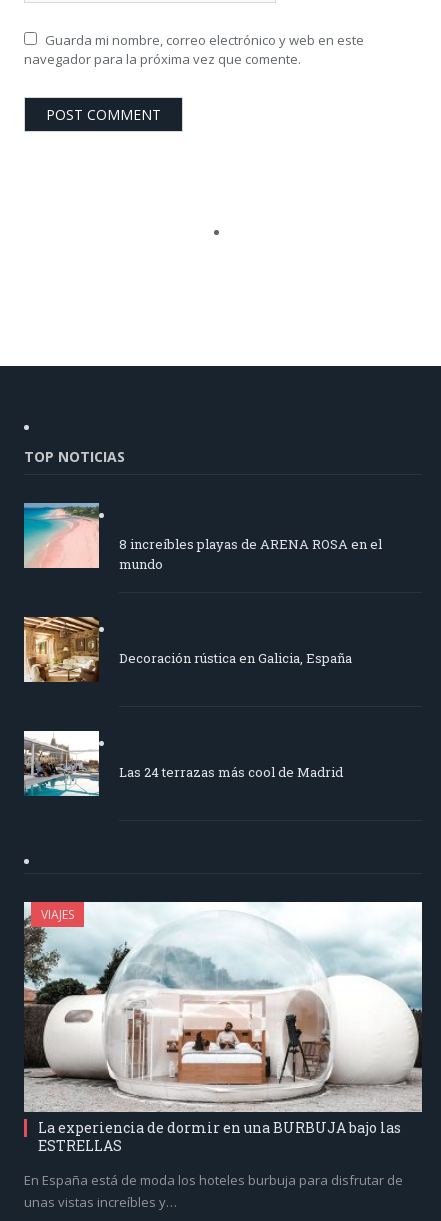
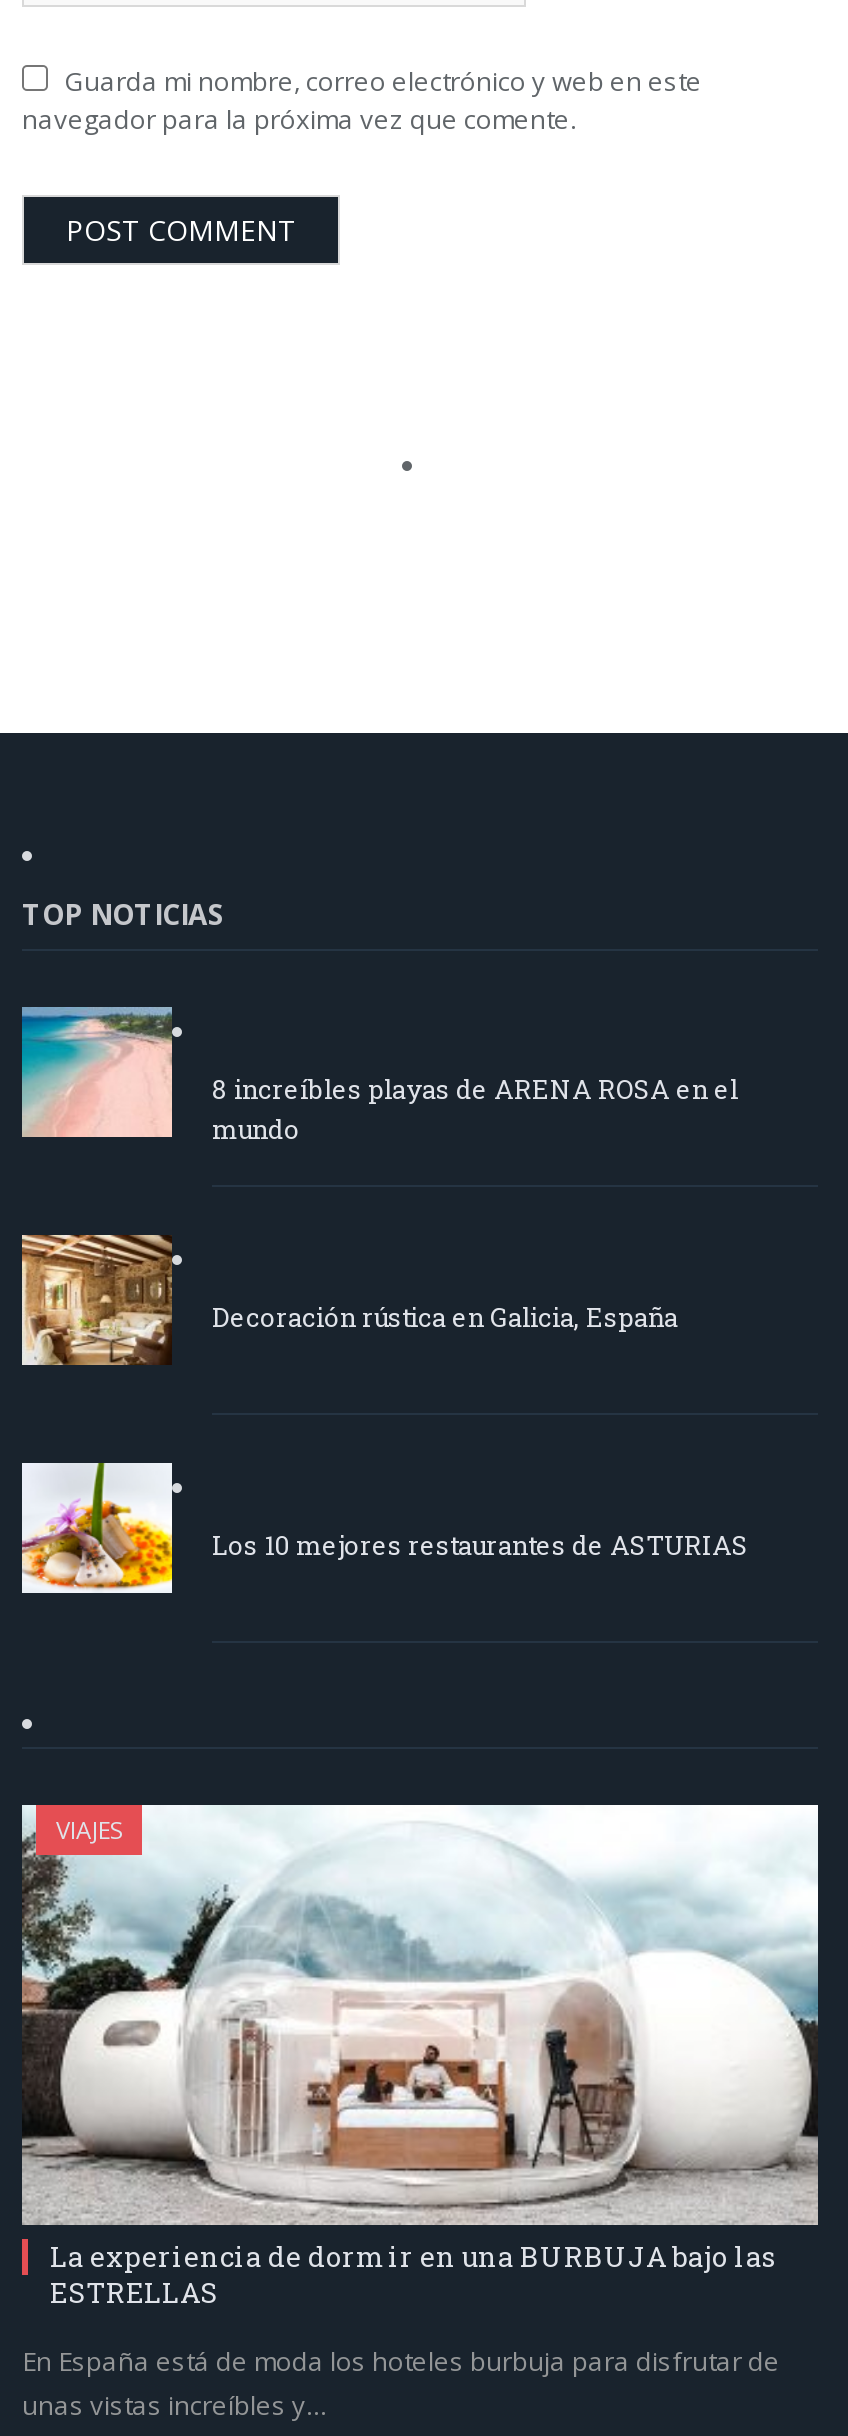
[23,730,343,797] [image] | Las 24 terrazas más cool de Madrid -> [20,1461,748,1595] [image] | Los 10 mejores restaurantes de ASTURIAS

